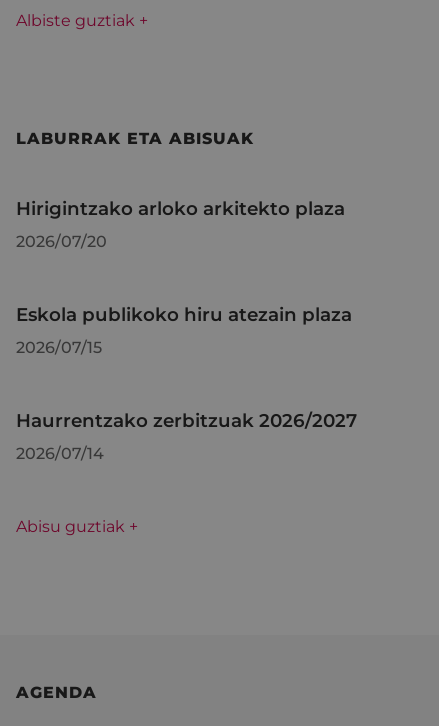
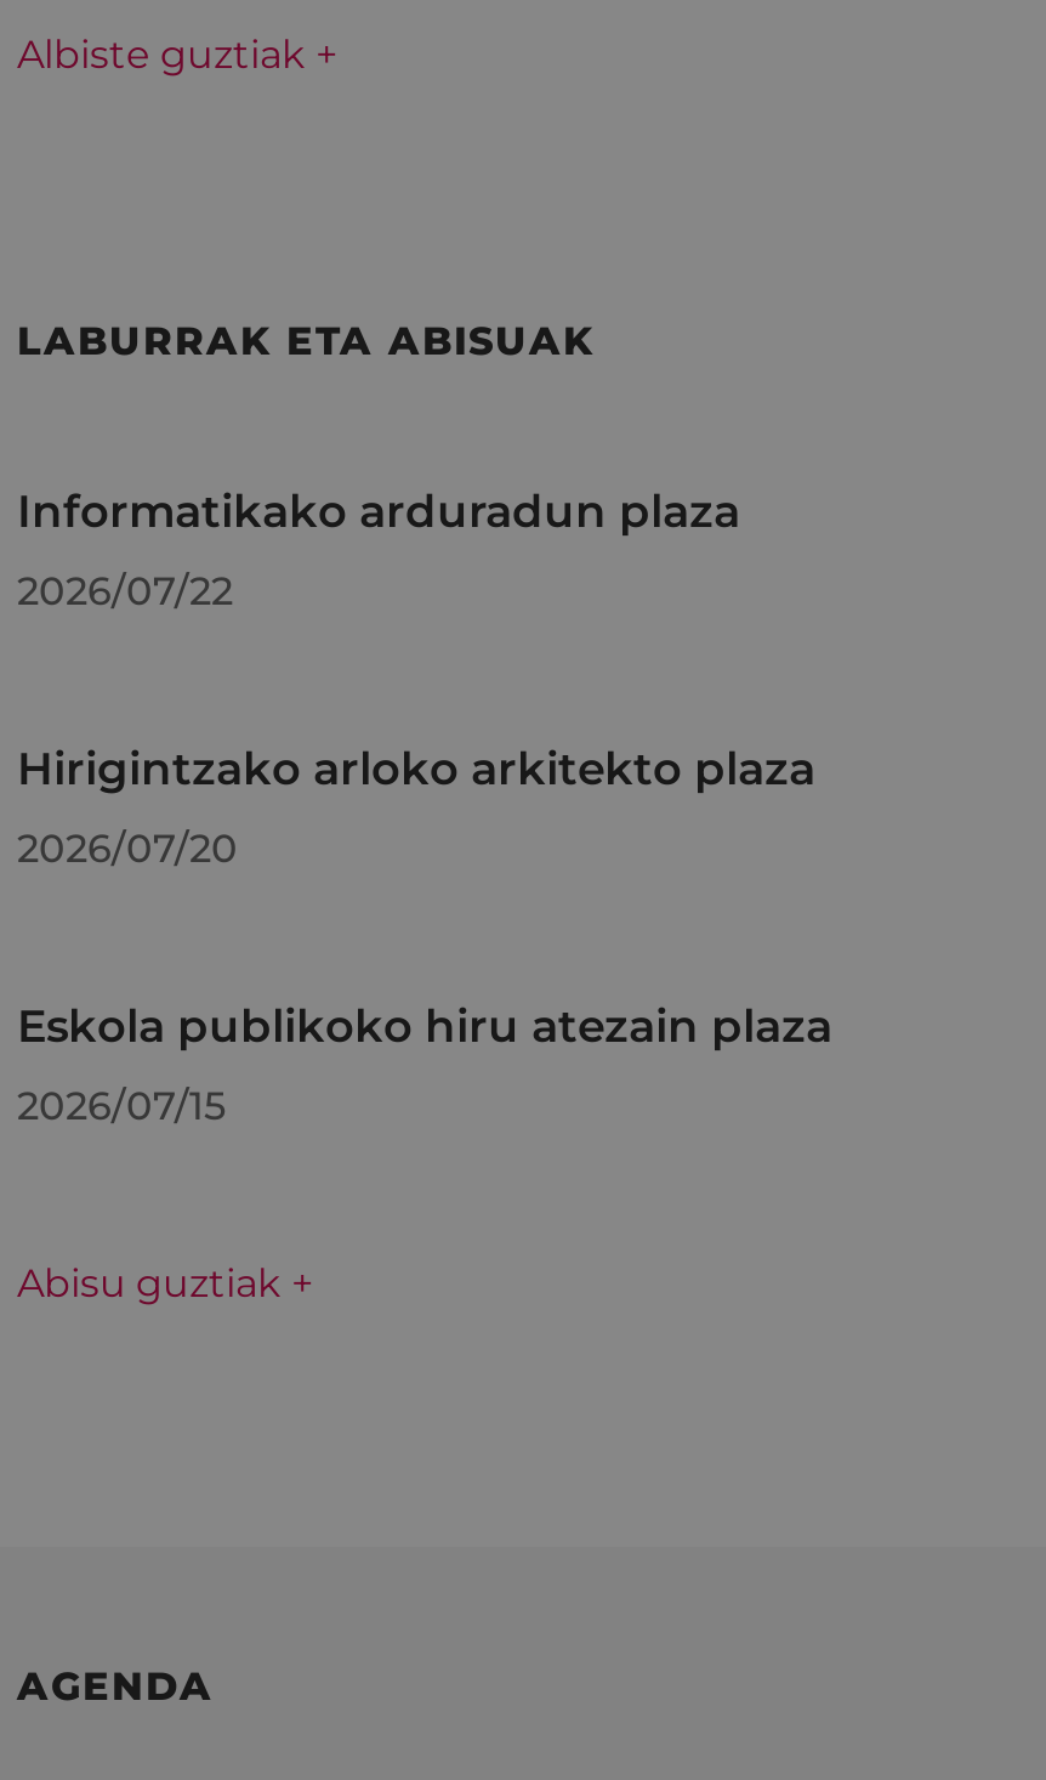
none -> [17,483,740,614] Informatikako arduradun plaza | 2026/07/22
moved [16,197,352,357] -> [17,740,832,1129]: Hirigintzako arloko arkitekto plaza | 2026/07/20 | Eskola publikoko hiru atezain plaza | 2026/07/15
[16,409,357,463] Haurrentzako zerbitzuak 2026/2027 | 2026/07/14 -> none

